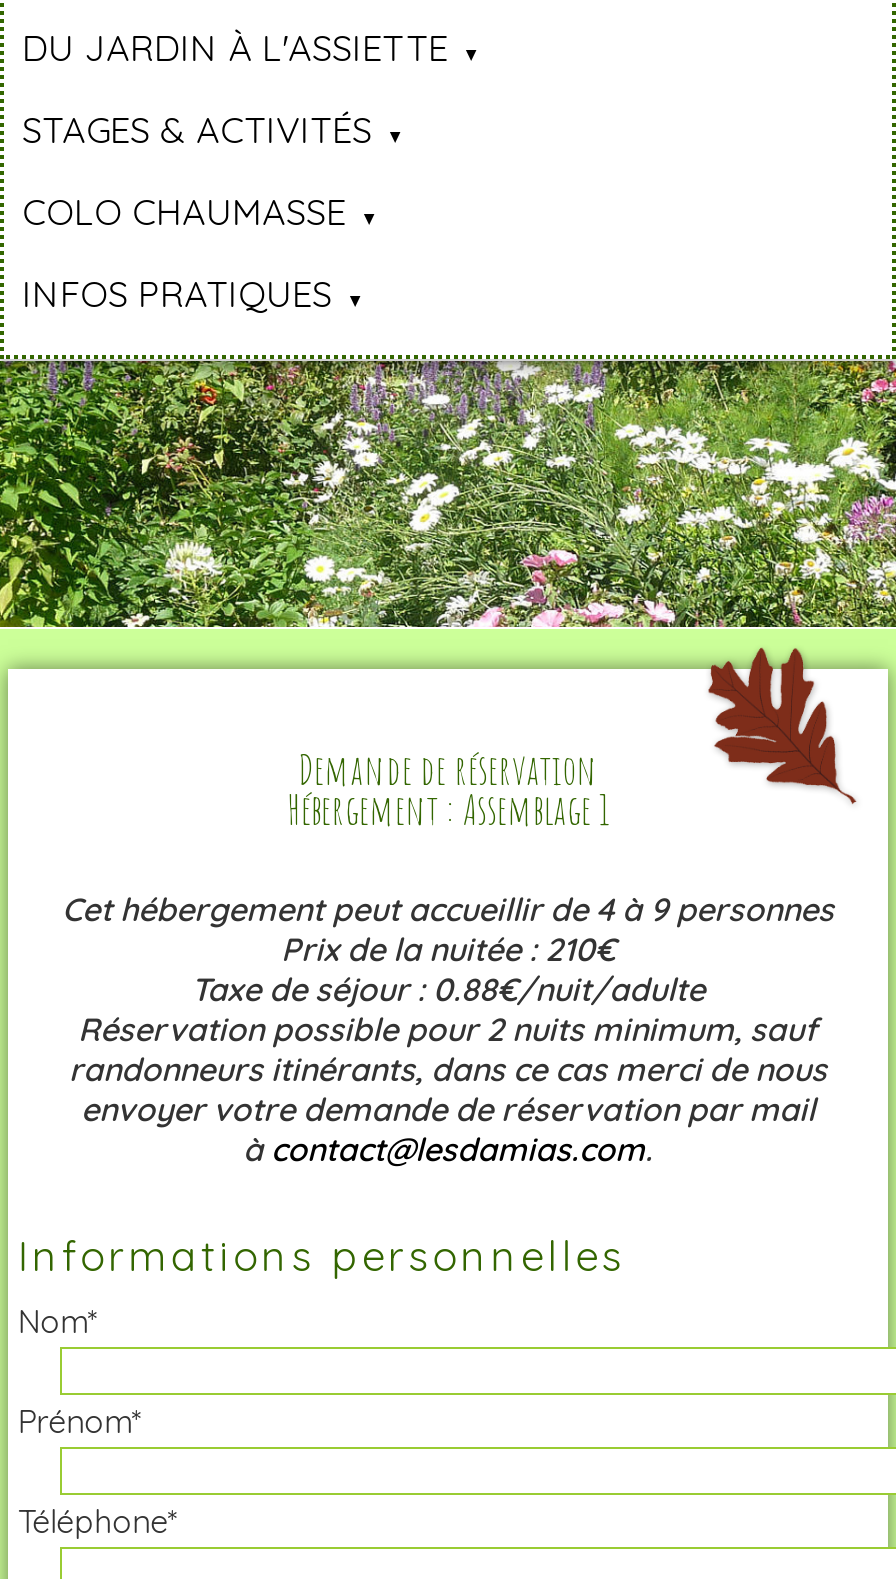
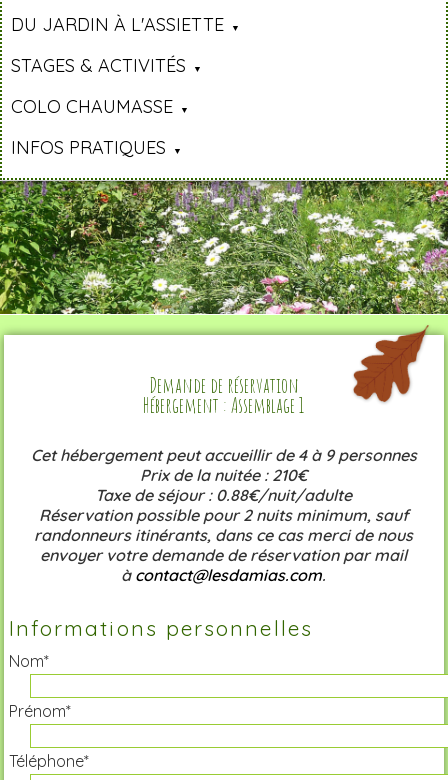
[706,647,858,805] [image] -> [352,325,429,404] [image]

